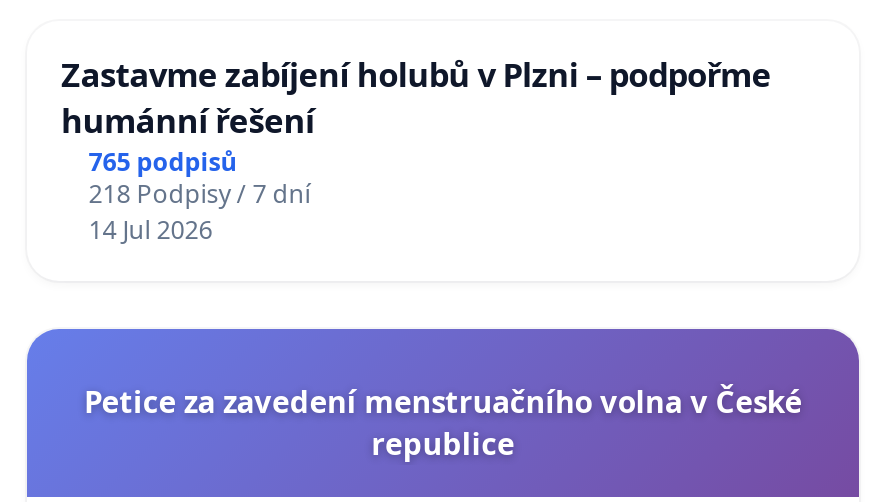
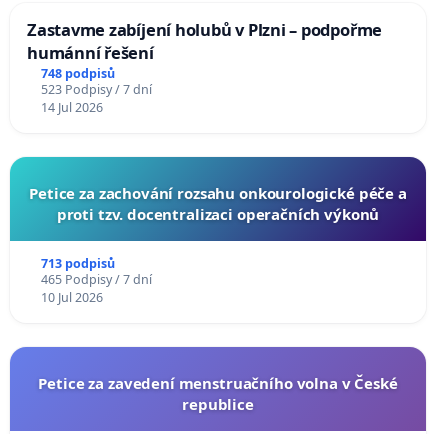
[89,144,237,178] 765 podpisů -> [41,65,115,82] 748 podpisů
[89,176,311,210] 218 Podpisy / 7 dní -> [41,81,152,98] 523 Podpisy / 7 dní
none -> [10,156,425,306] [image] | Petice za zachování rozsahu onkourologické péče a | proti tzv. docentralizaci operačních výkonů | 713 podpisů | 465 Podpisy / 7 dní | 10 Jul 2026

